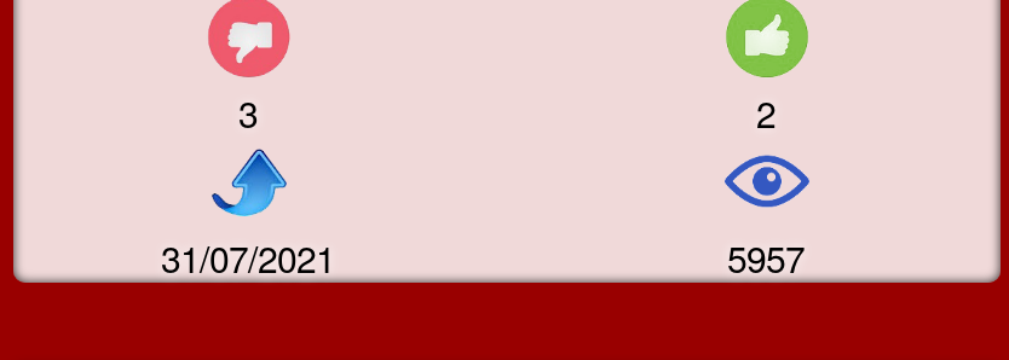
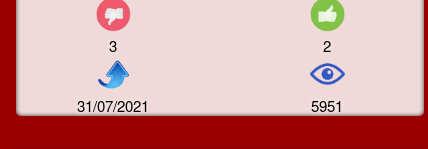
[727,230,805,281] 5957 -> [311,95,343,116] 5951

